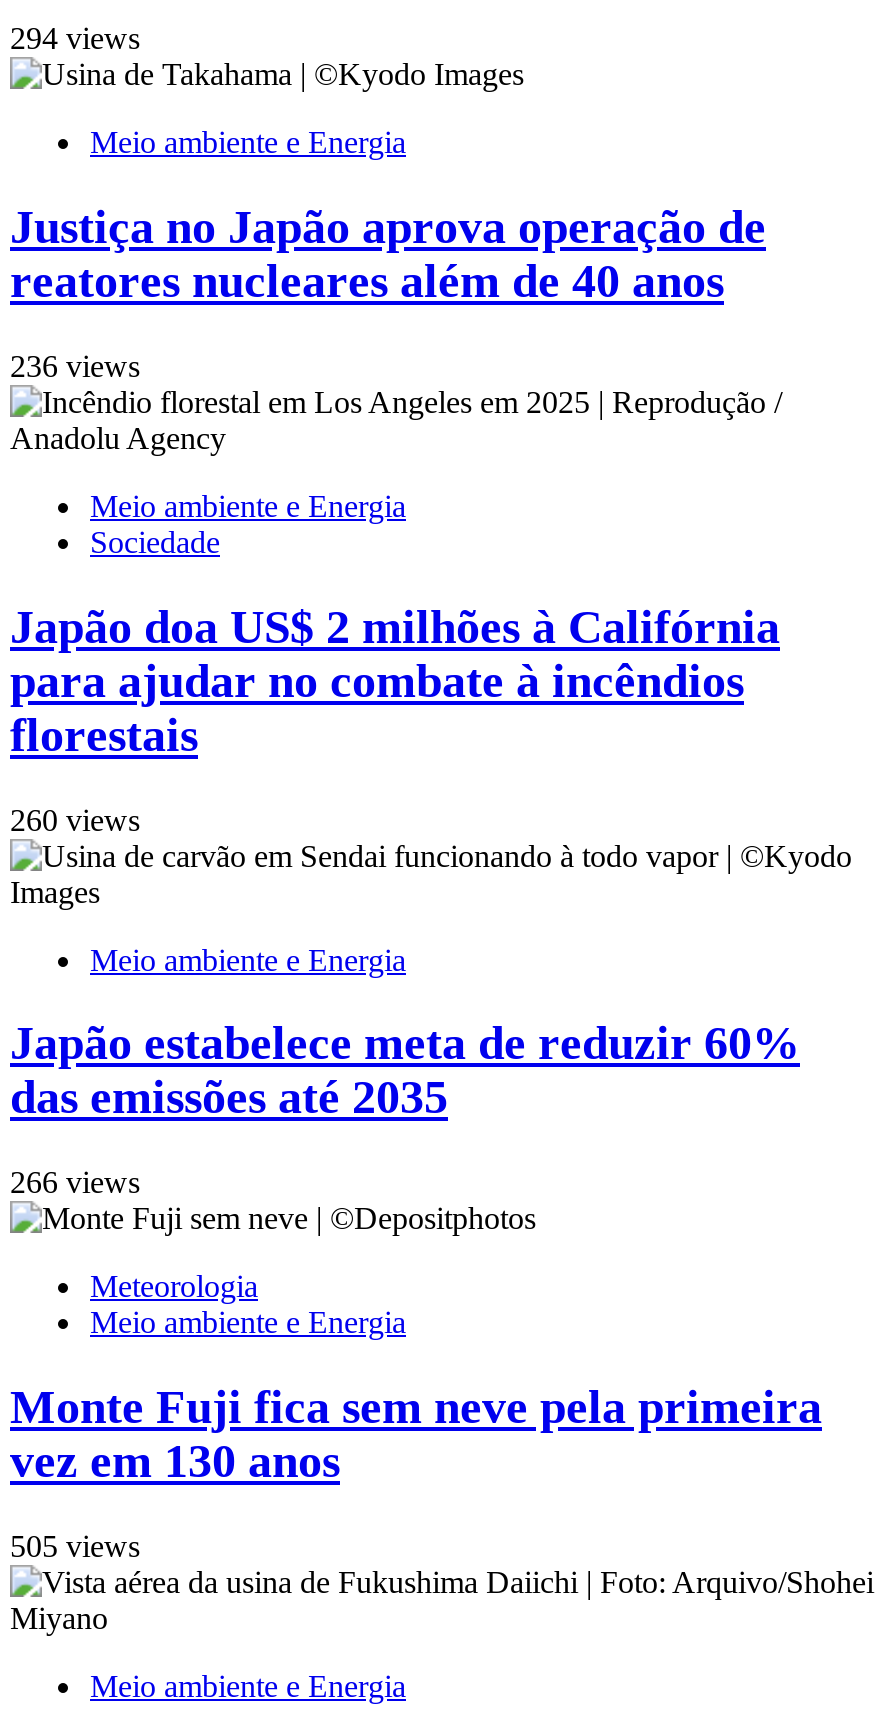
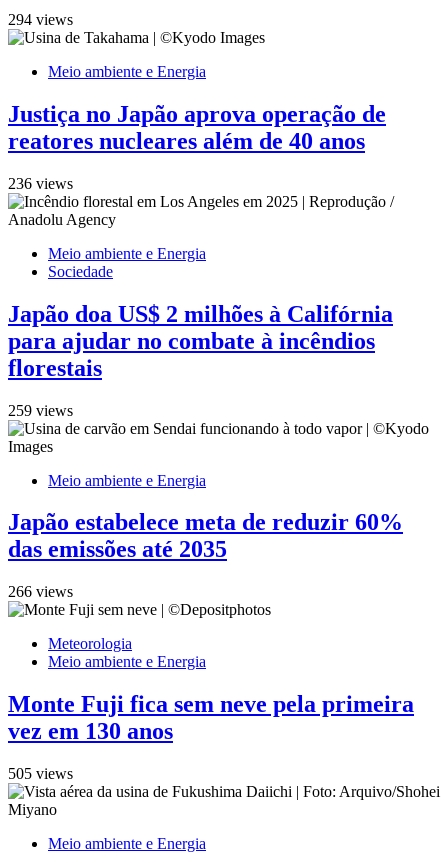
[10,802,140,836] 260 views -> [8,401,73,418] 259 views

